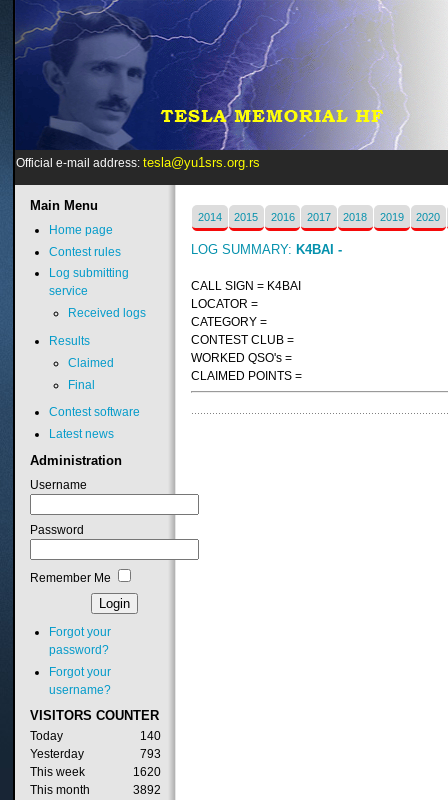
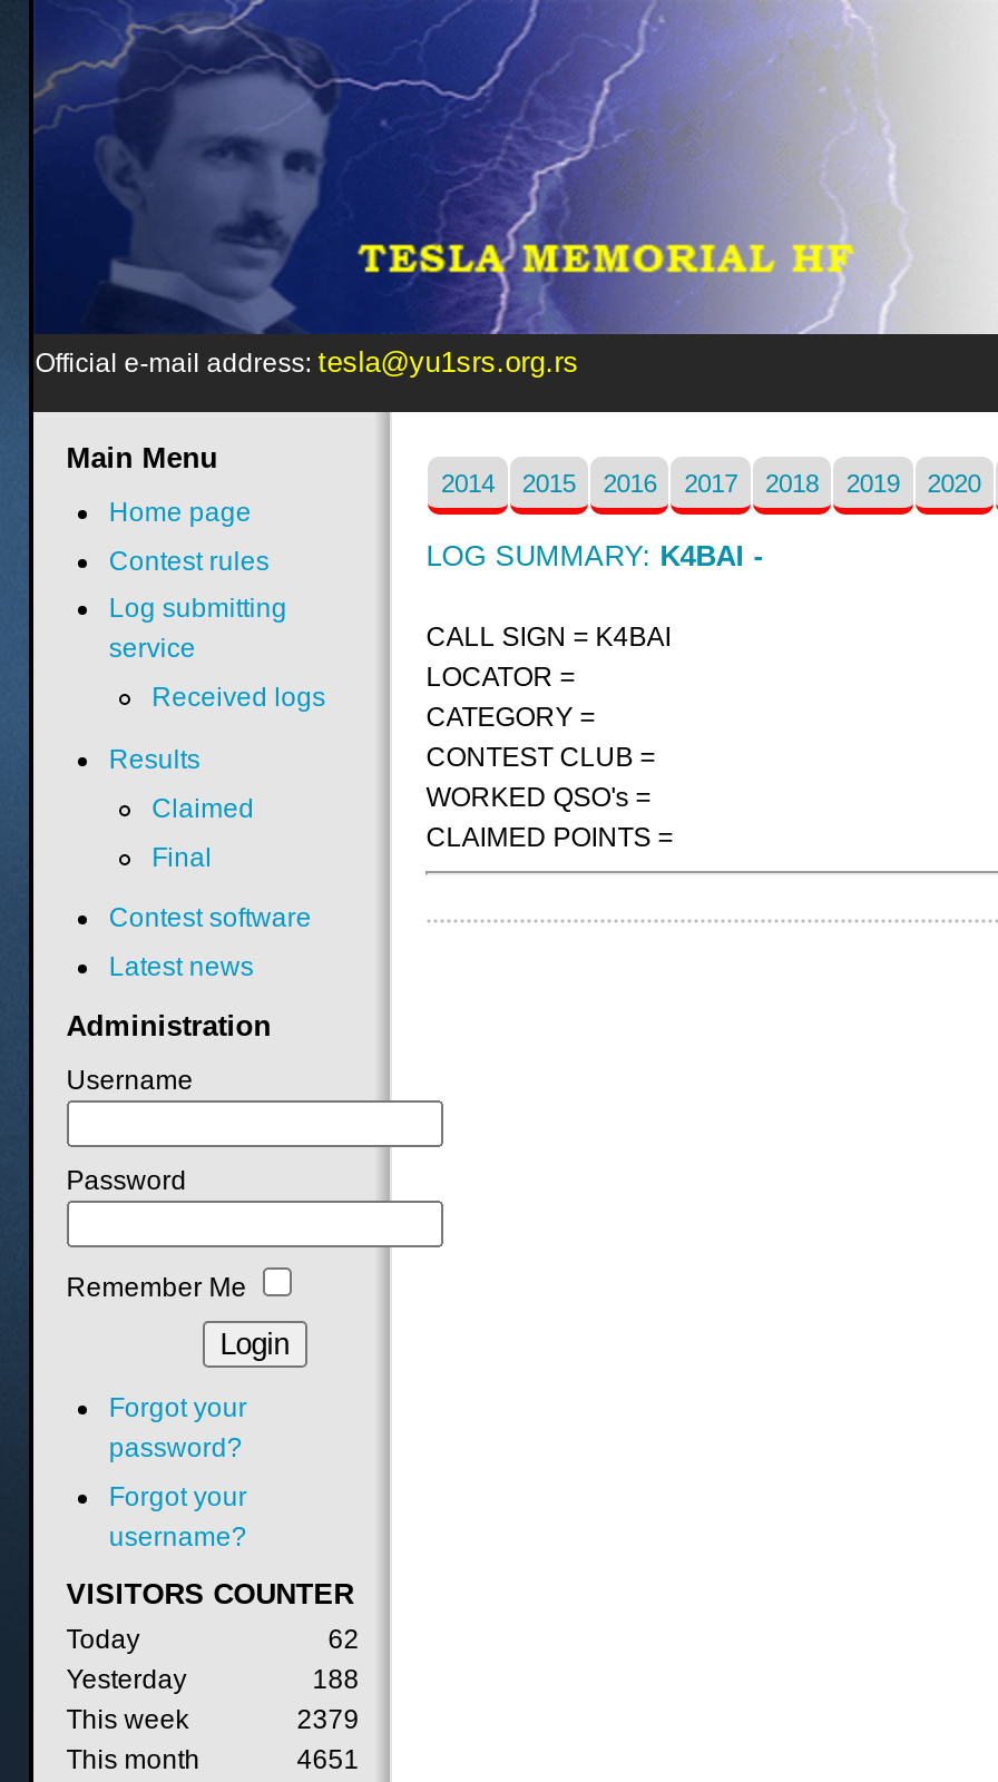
[140,729,161,743] 140 -> [328,1625,359,1656] 62
[140,747,161,761] 793 -> [313,1665,359,1696] 188
[133,765,161,779] 1620 -> [297,1705,359,1736] 2379
[133,783,161,797] 3892 -> [297,1745,359,1776] 4651

